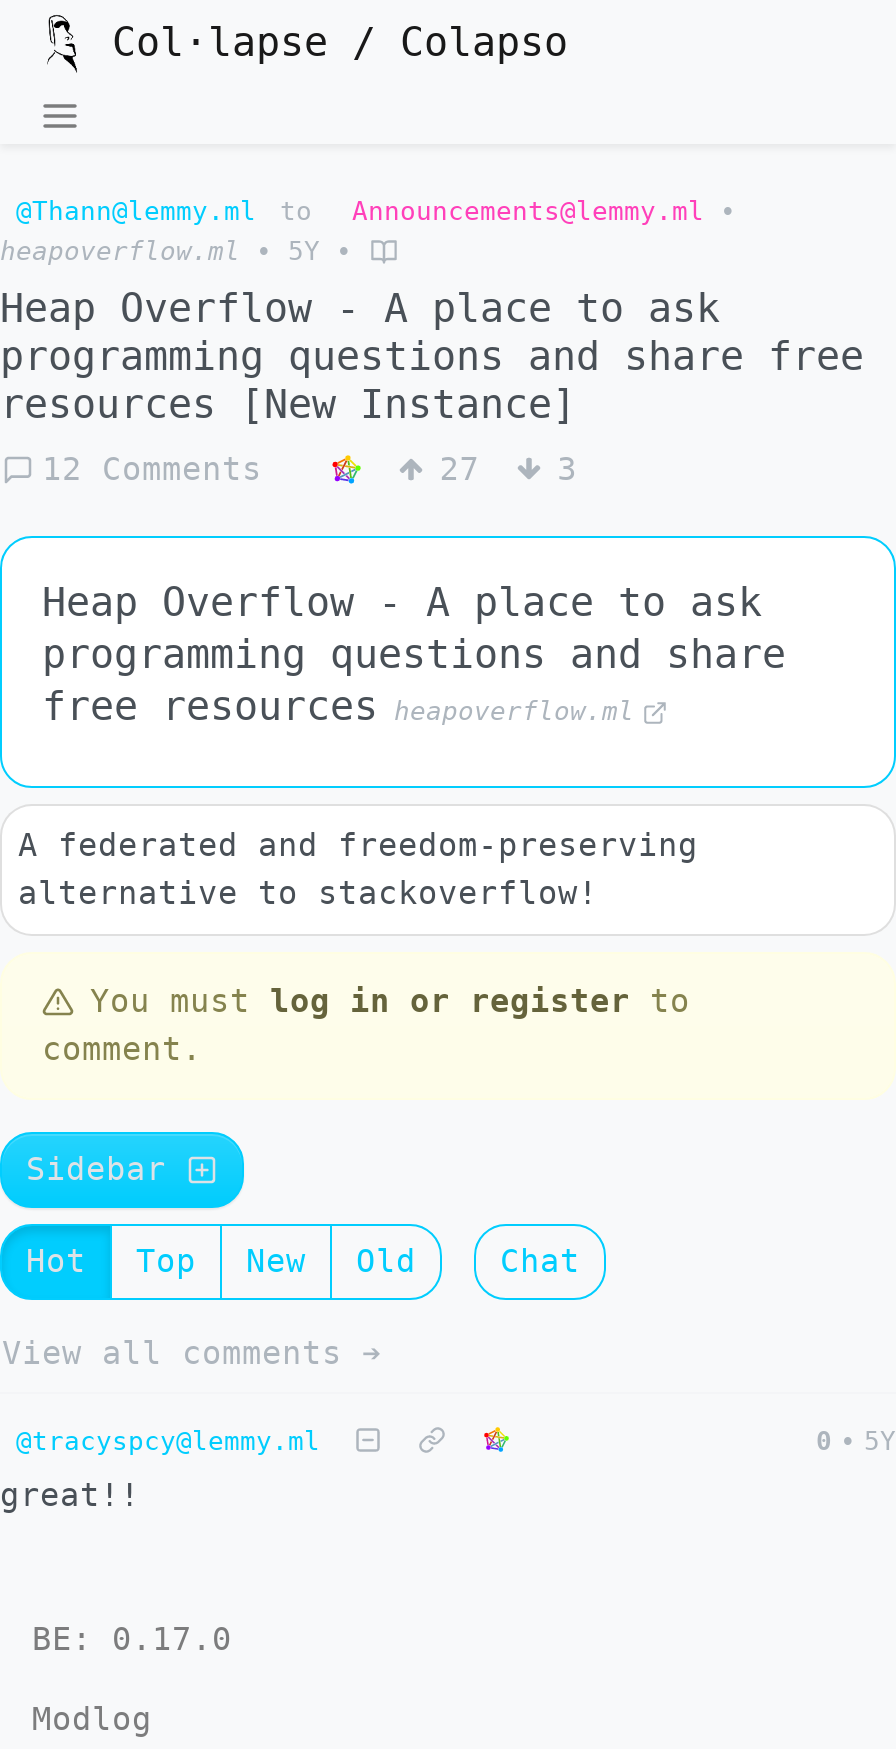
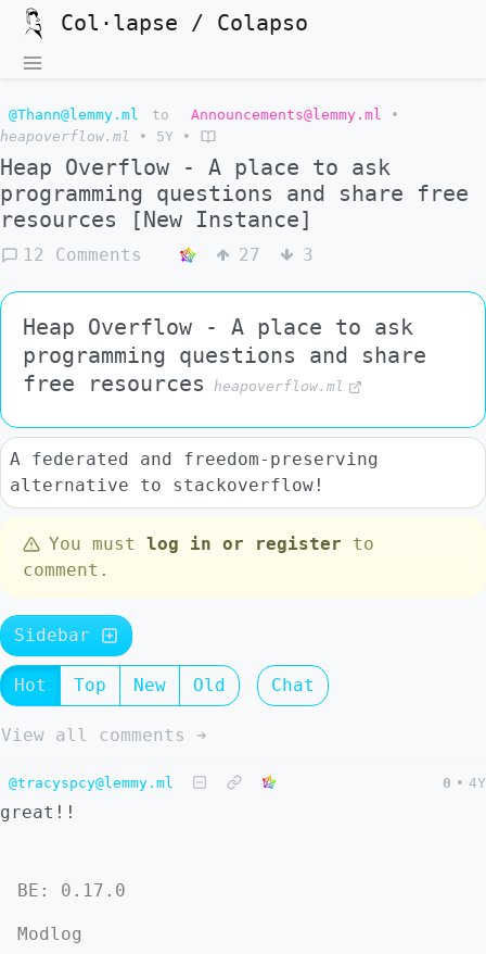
[816,1426,896,1456] 0 • 5Y -> [443,775,486,791] 0 • 4Y

